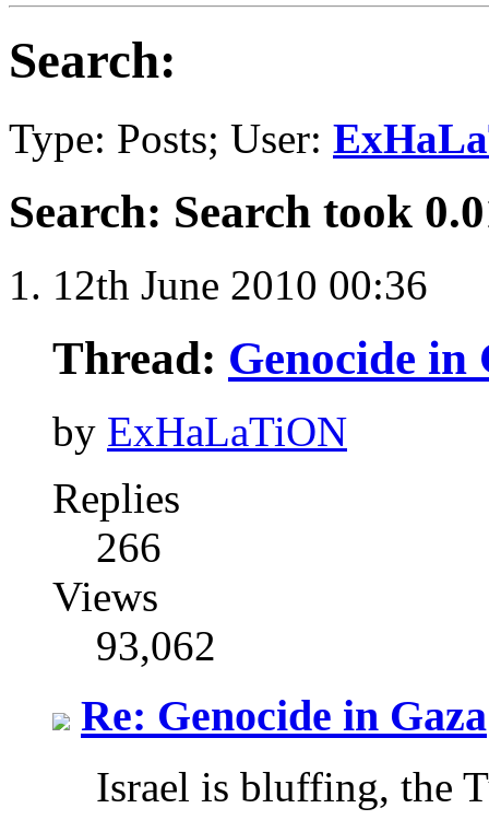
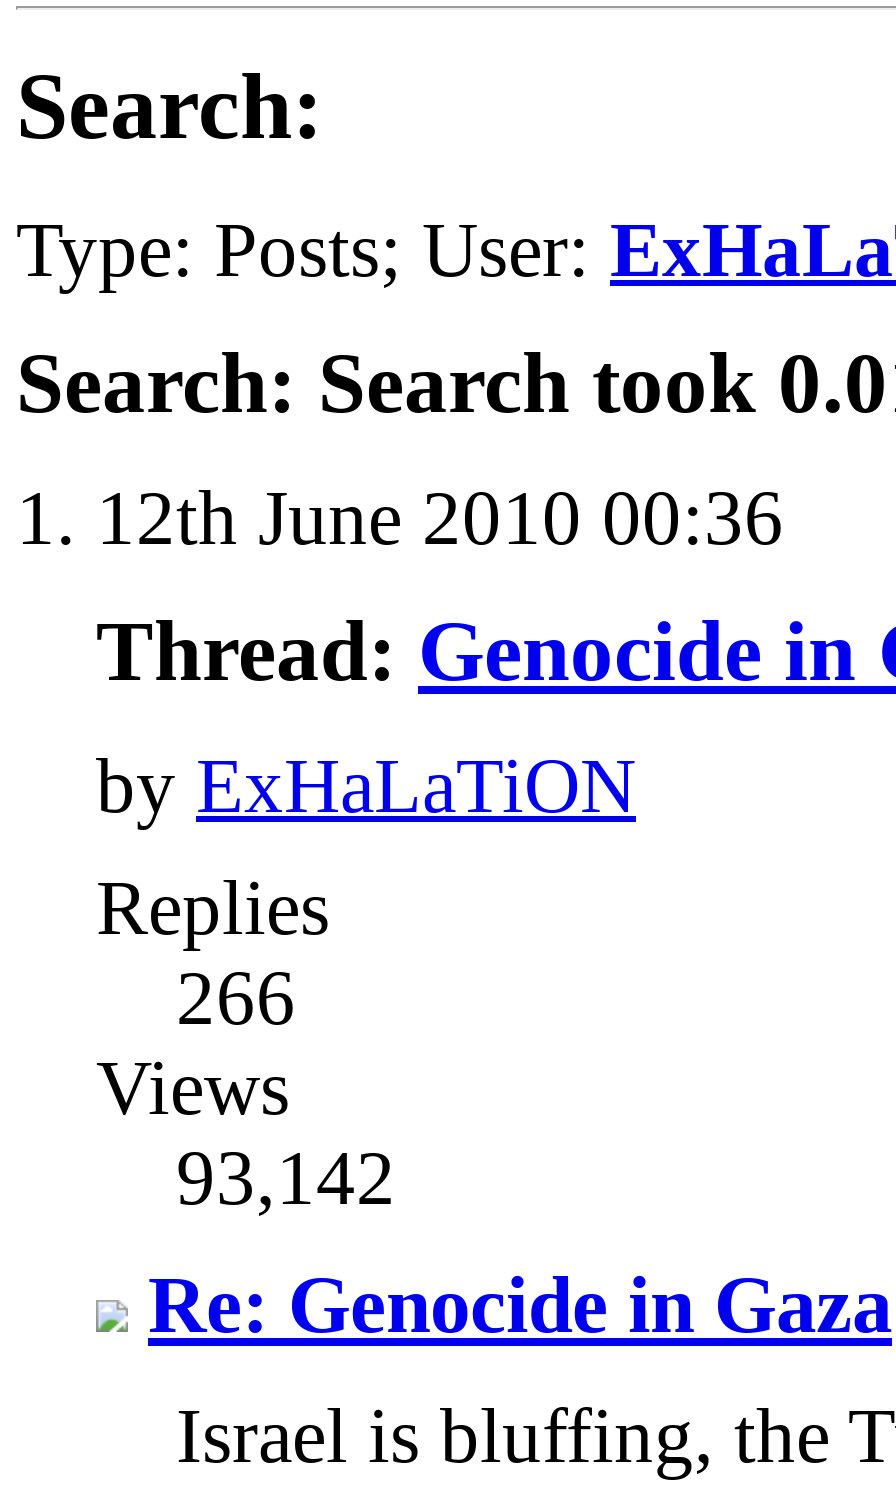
[96,622,216,669] 93,062 -> [176,1133,396,1219] 93,142

